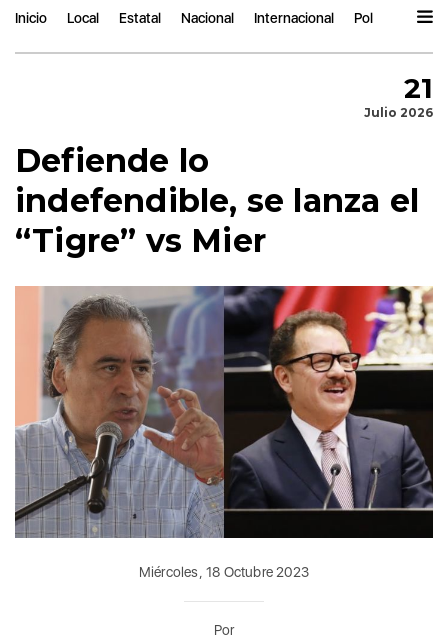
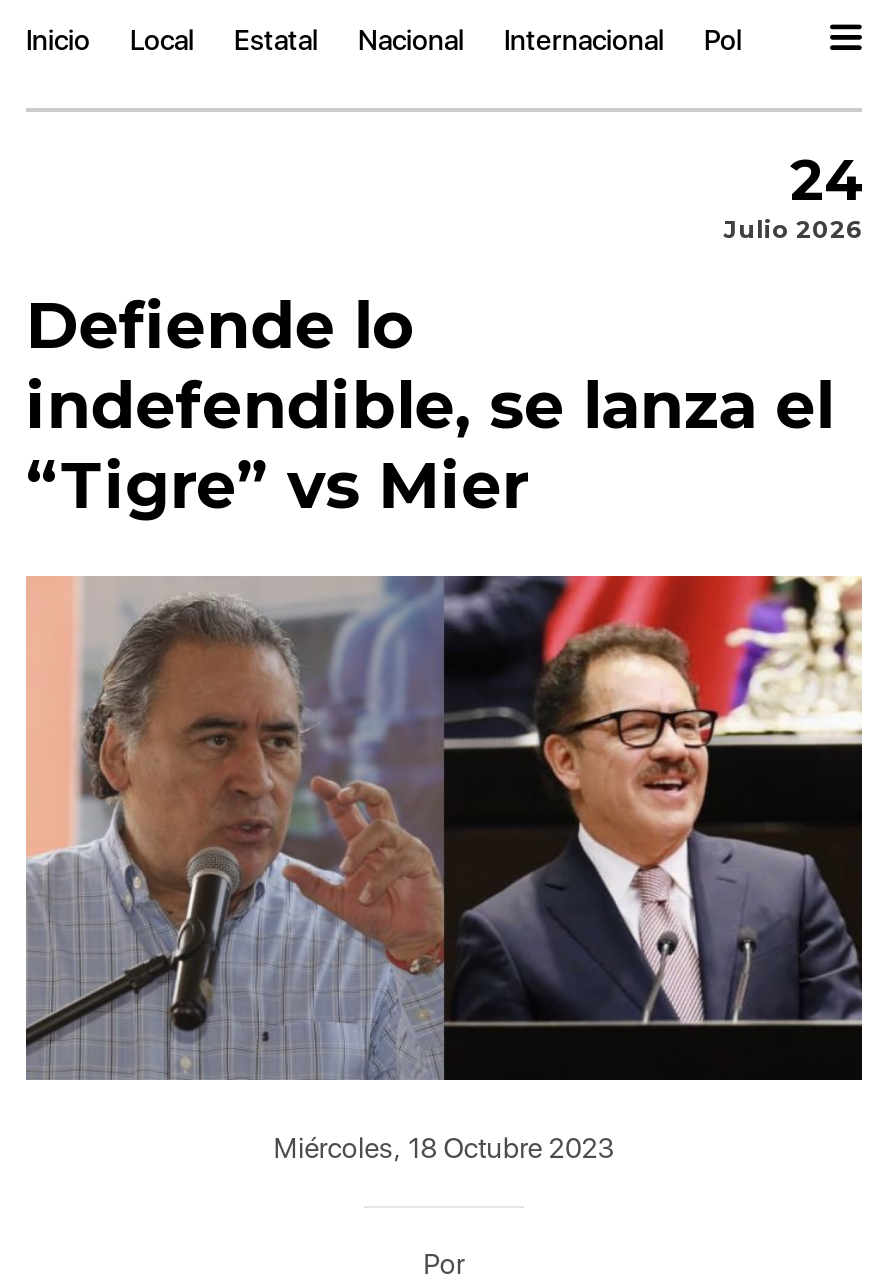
[404,71,433,105] 21 -> [790,145,862,213] 24

